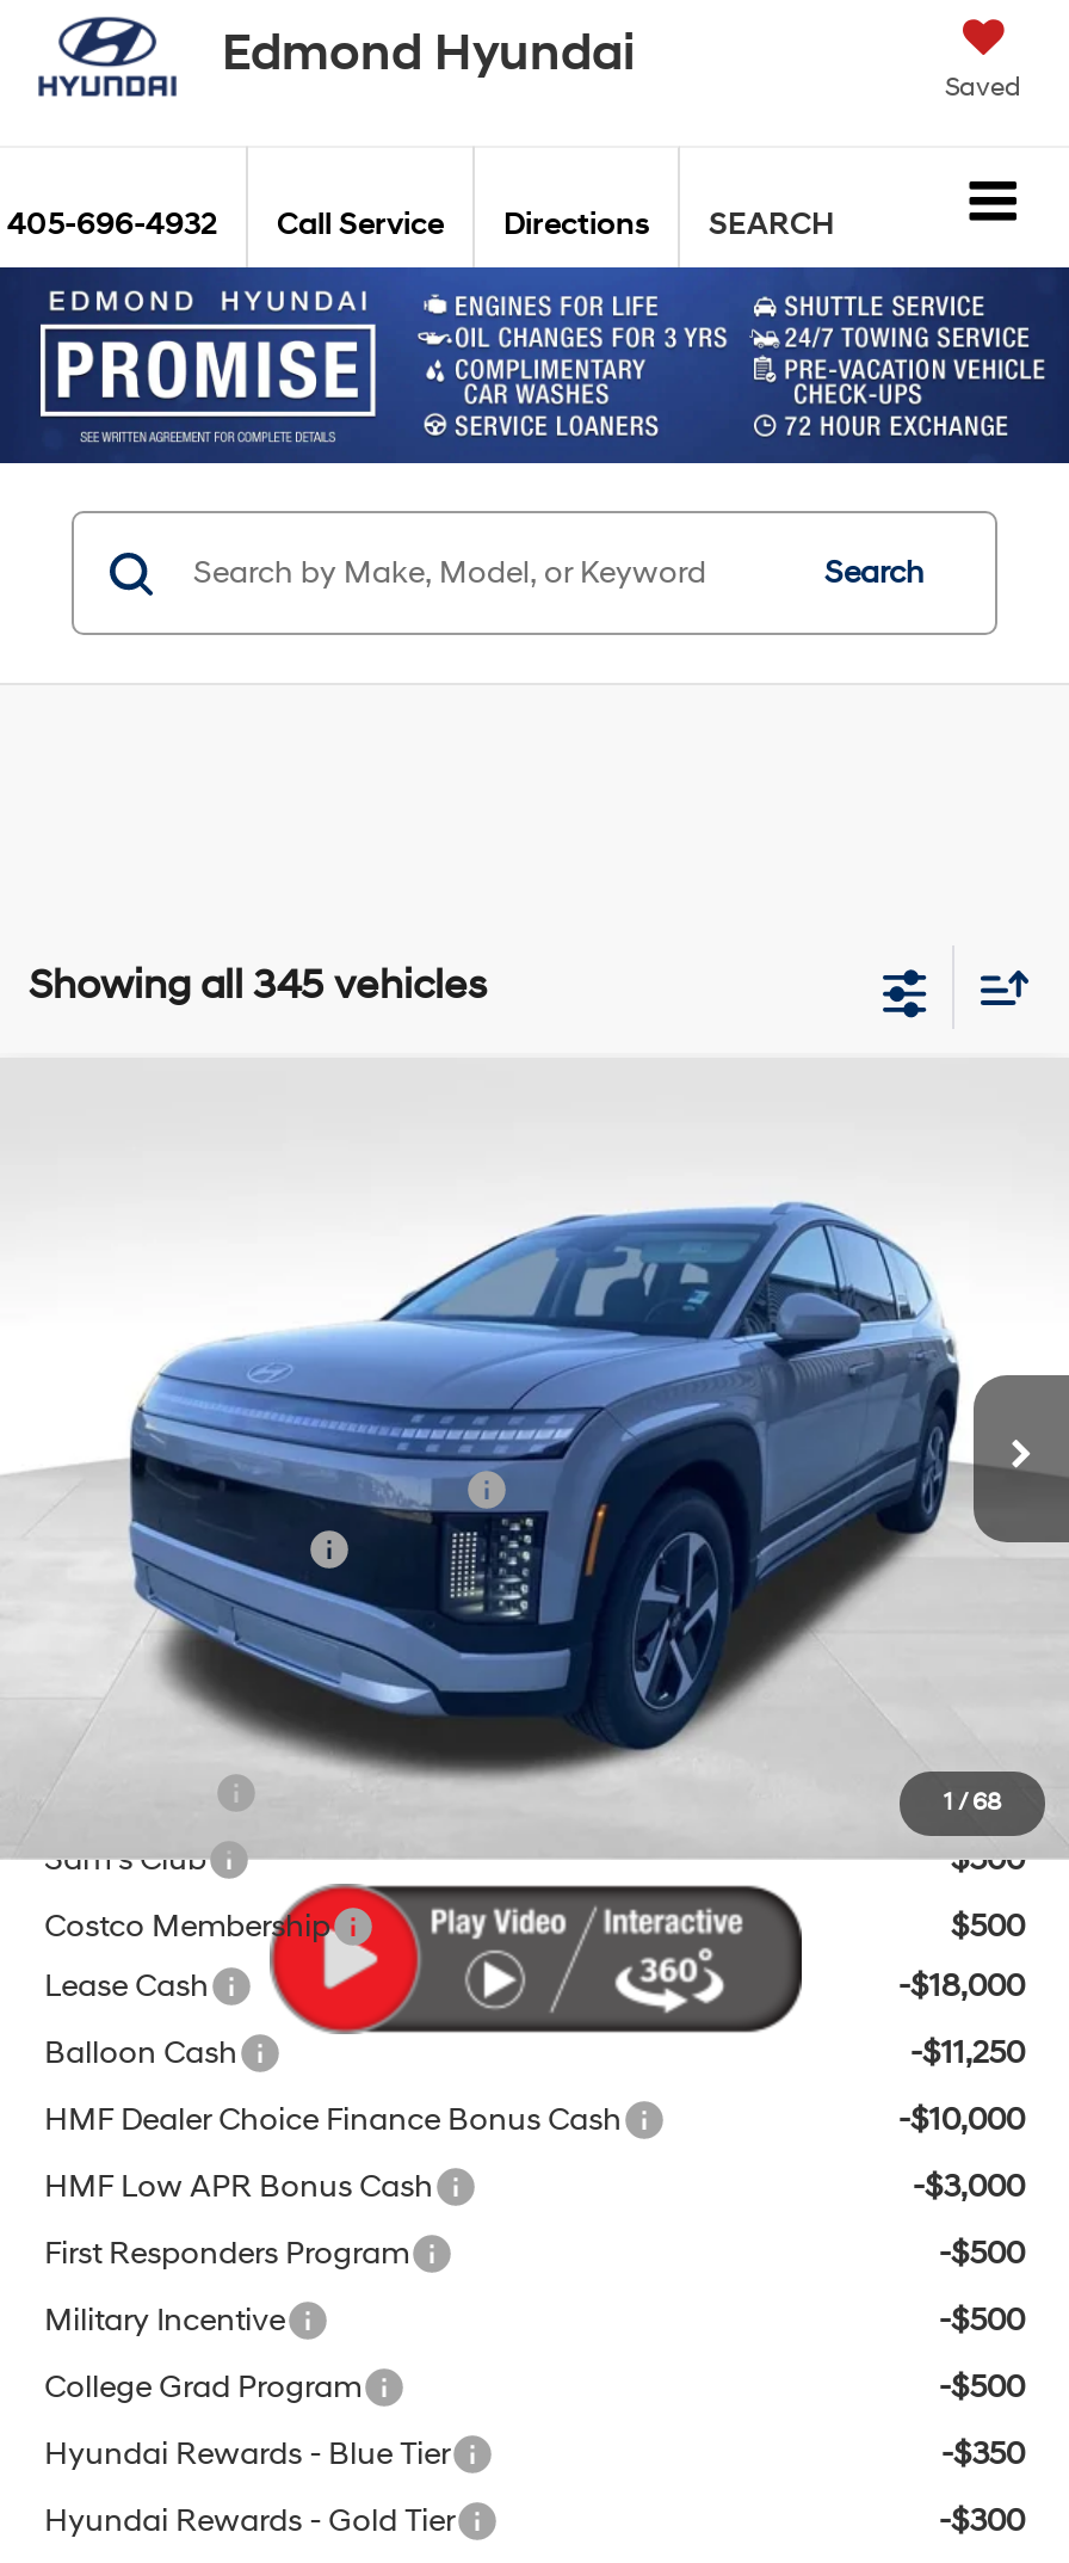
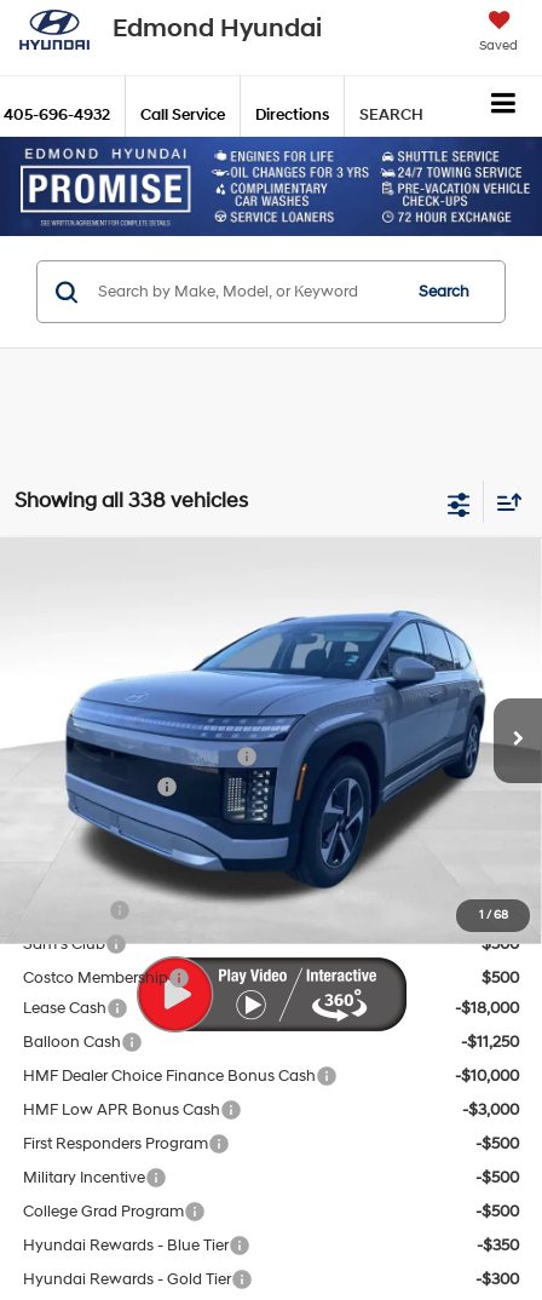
[29,960,487,1010] Showing all 345 vehicles -> [15,488,248,513] Showing all 338 vehicles

